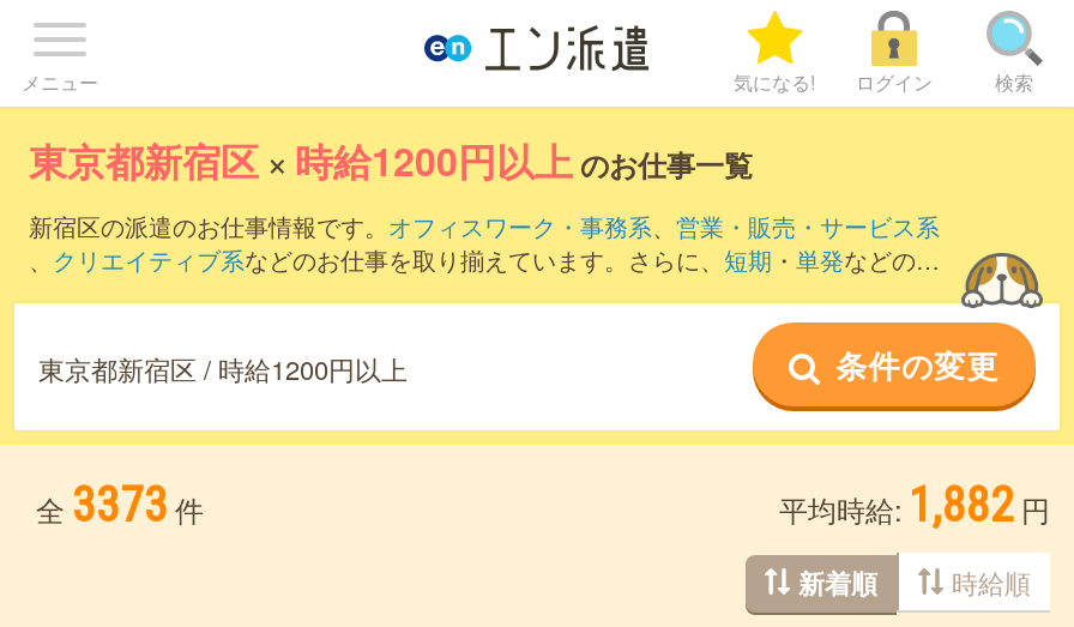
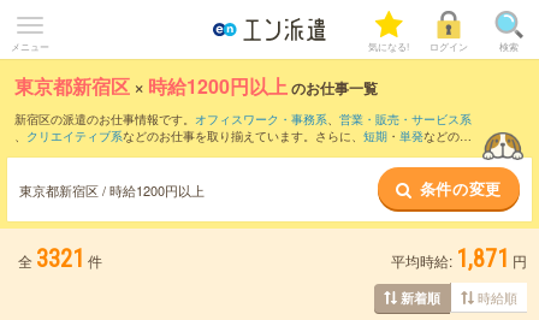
[36,476,204,533] 全 3373 件 -> [18,244,102,273] 全 3321 件
[779,476,1050,533] 平均時給: 1,882 円 -> [391,244,527,273] 平均時給: 1,871 円

